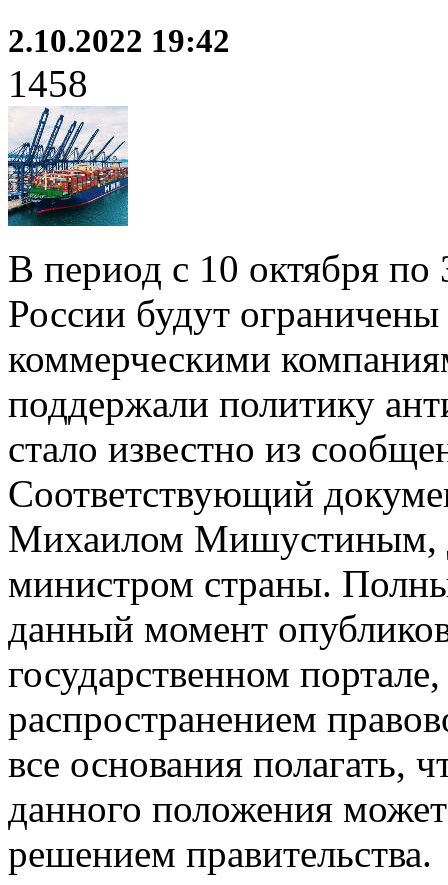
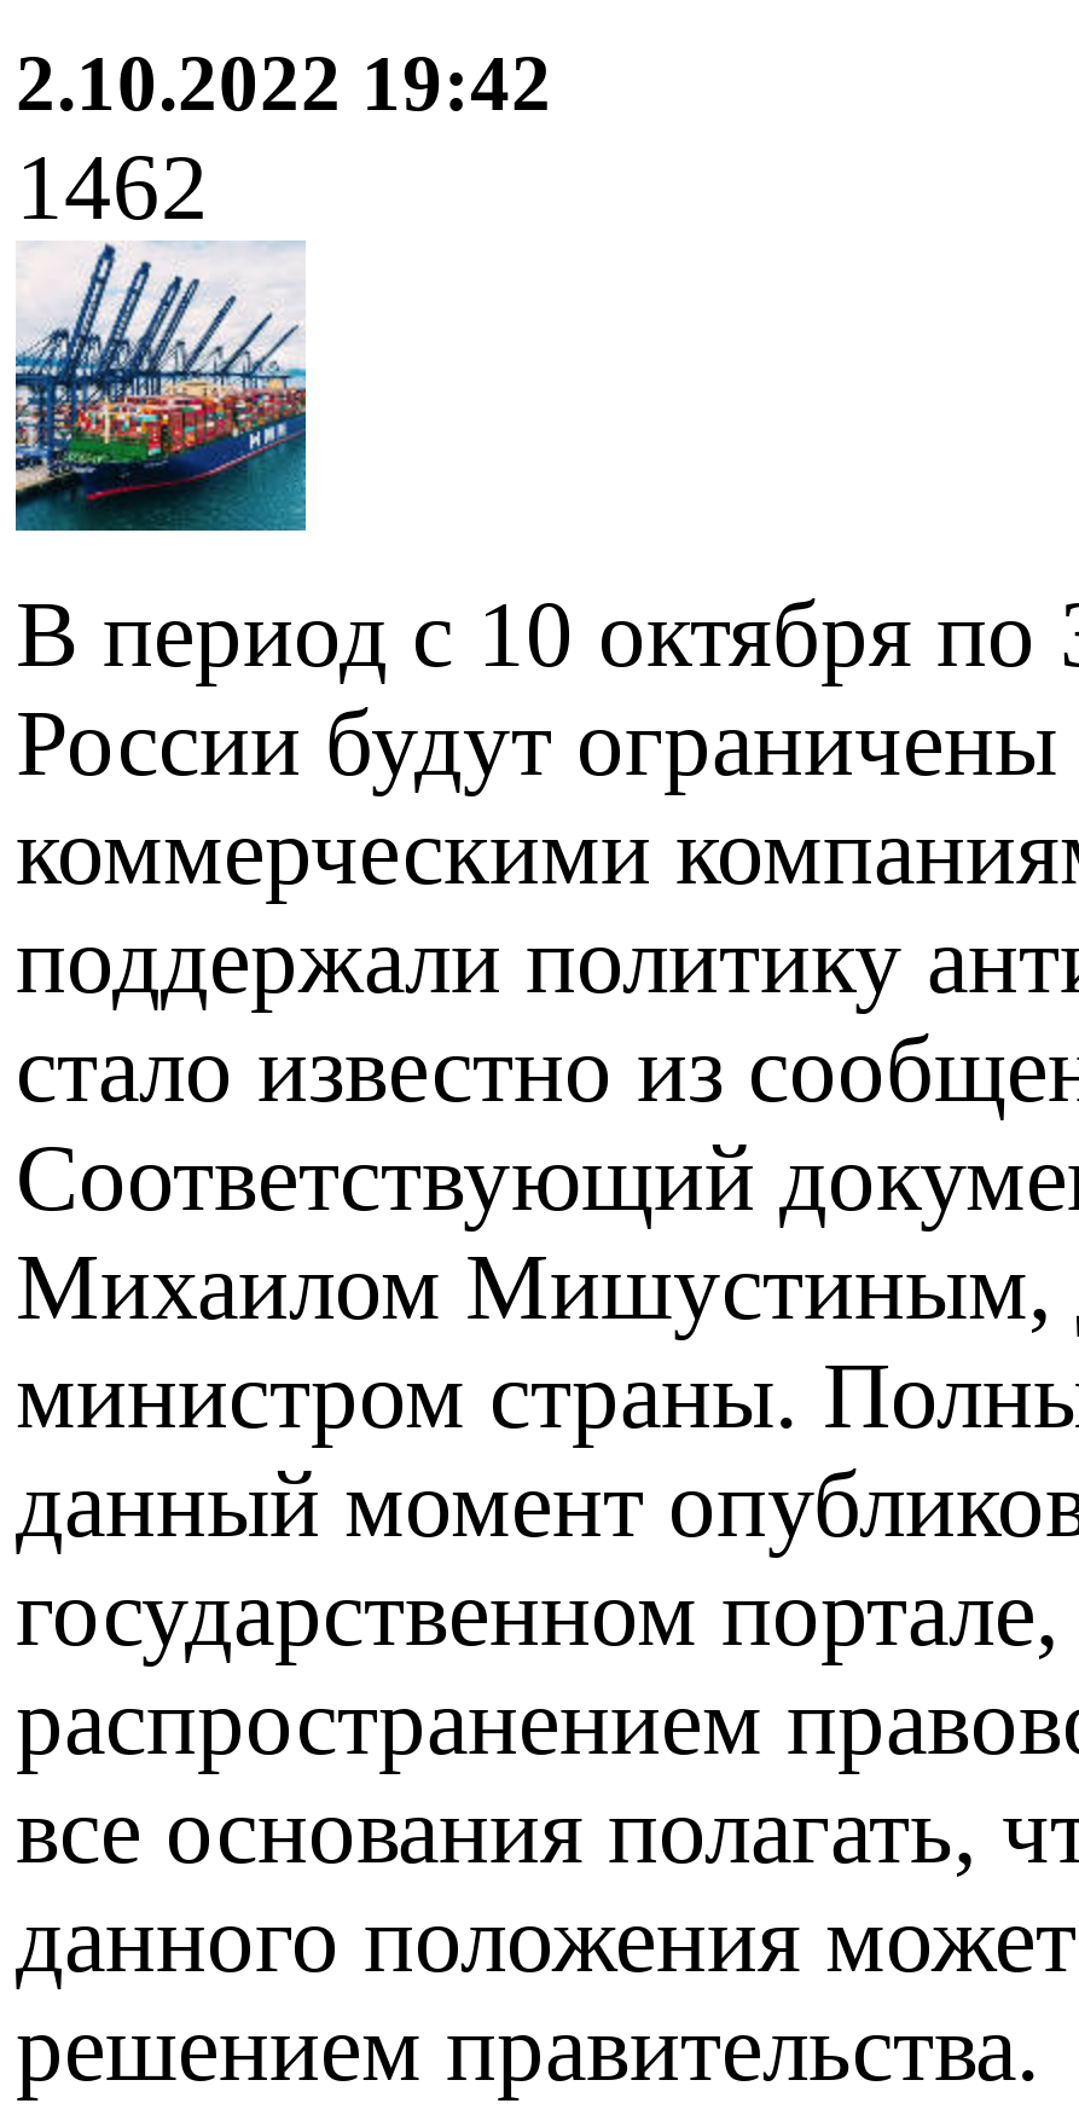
[8,62,88,105] 1458 -> [16,133,209,237] 1462

